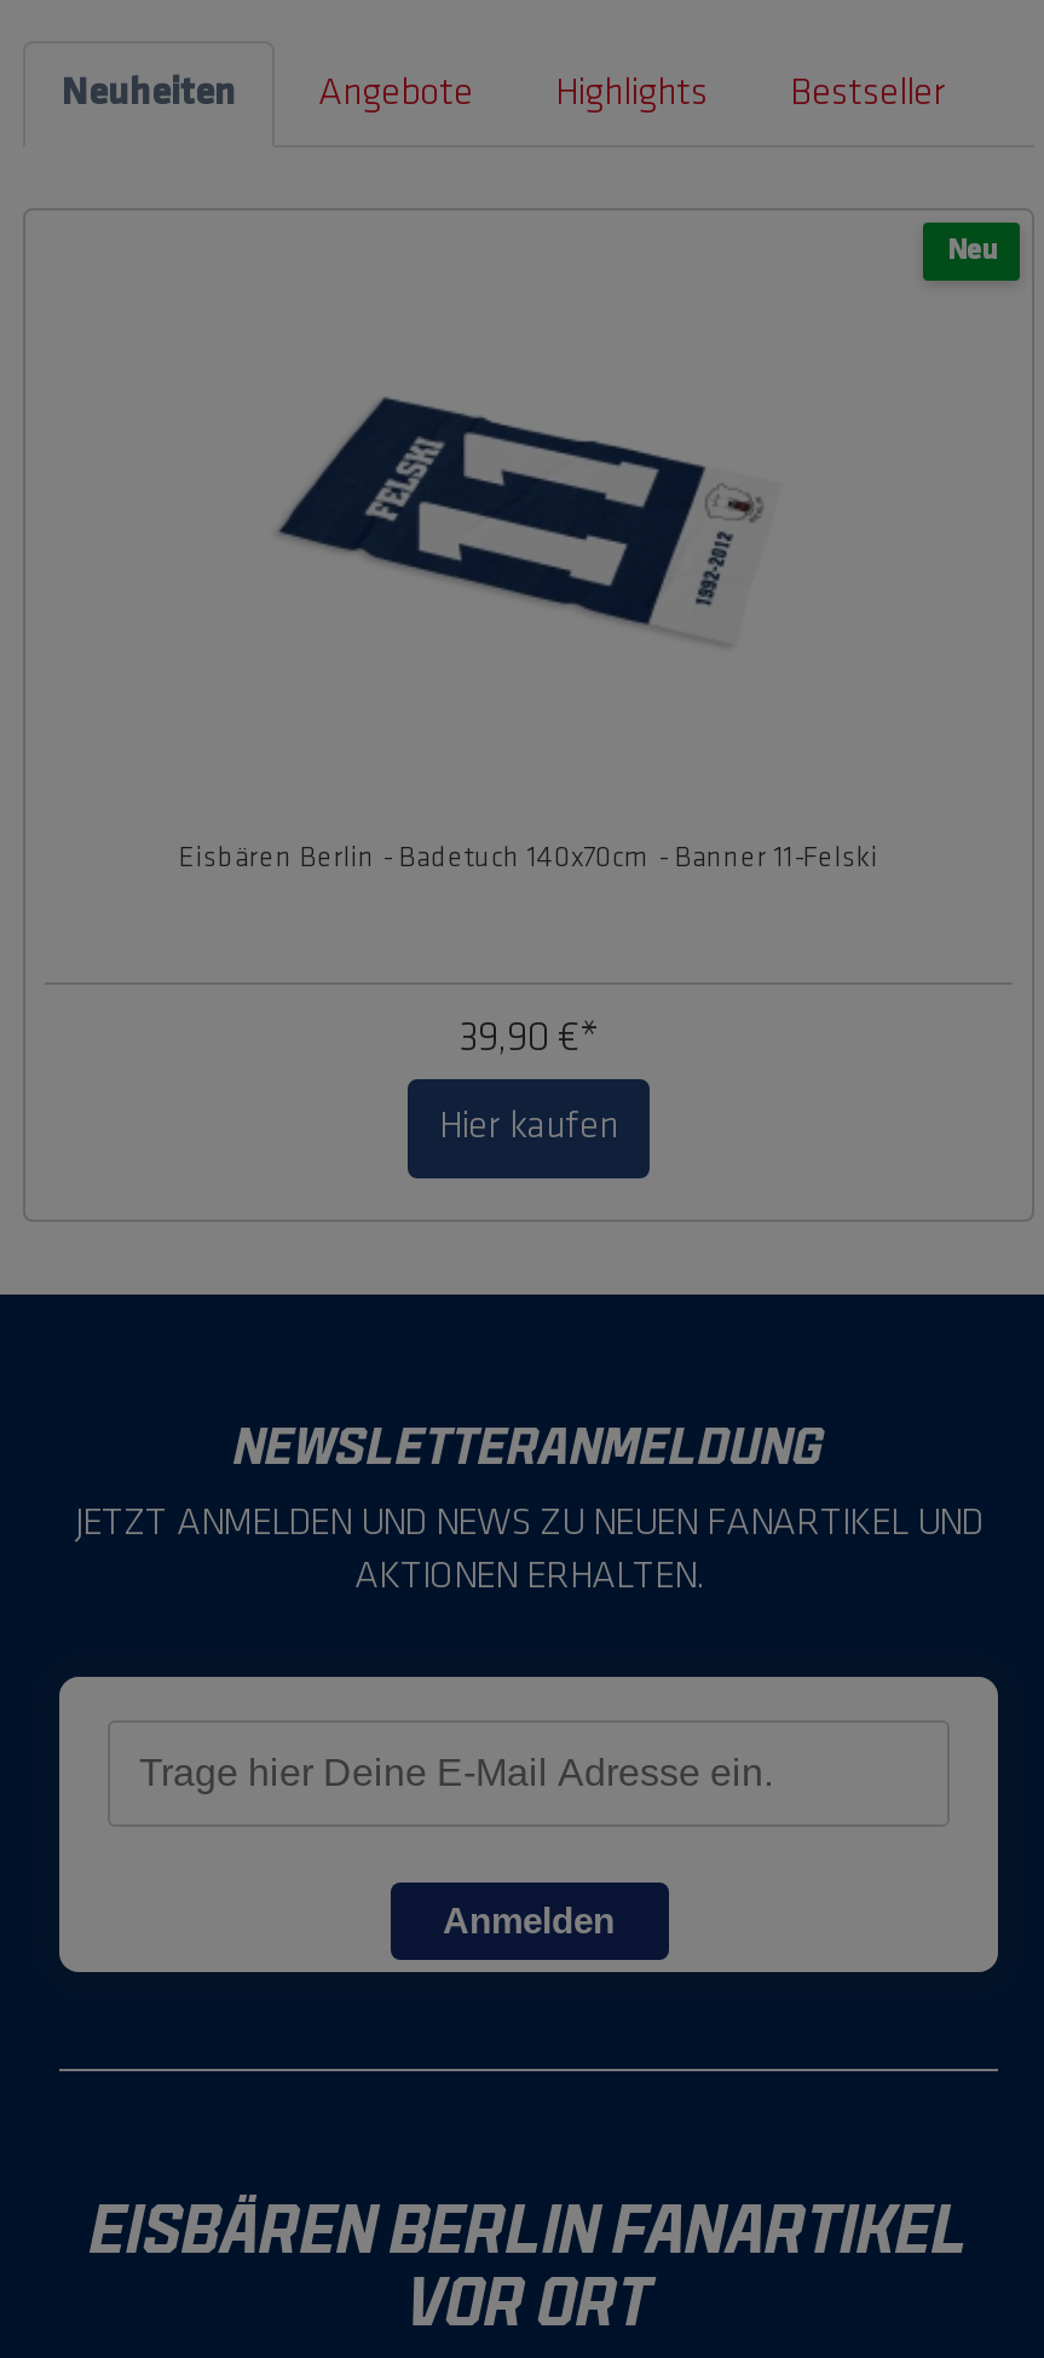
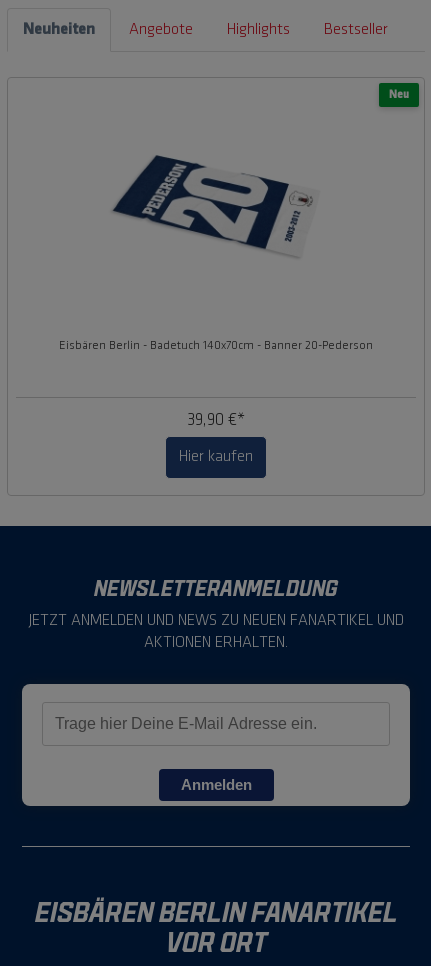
[352,419,642,610] [image] -> [141,163,264,242] [image]
[179,844,878,870] Eisbären Berlin - Badetuch 140x70cm - Banner 11-Felski -> [59,340,373,351] Eisbären Berlin - Badetuch 140x70cm - Banner 20-Pederson

